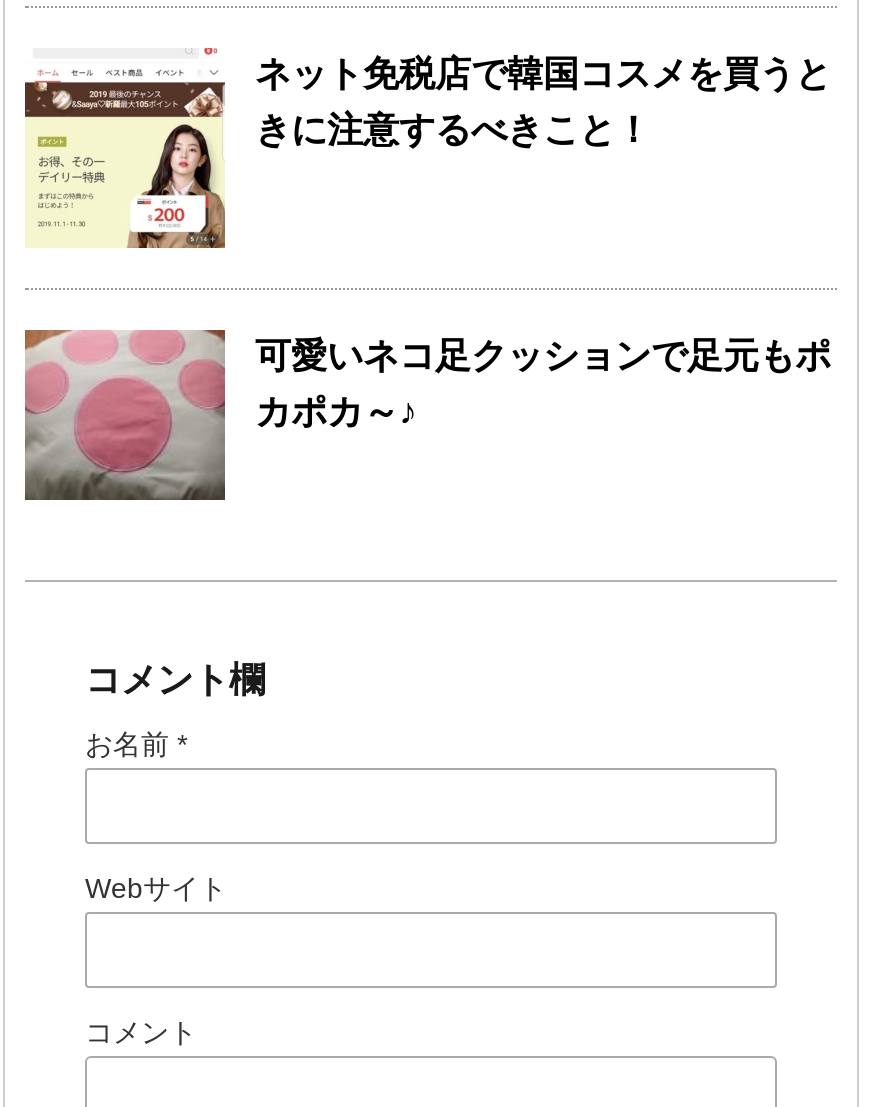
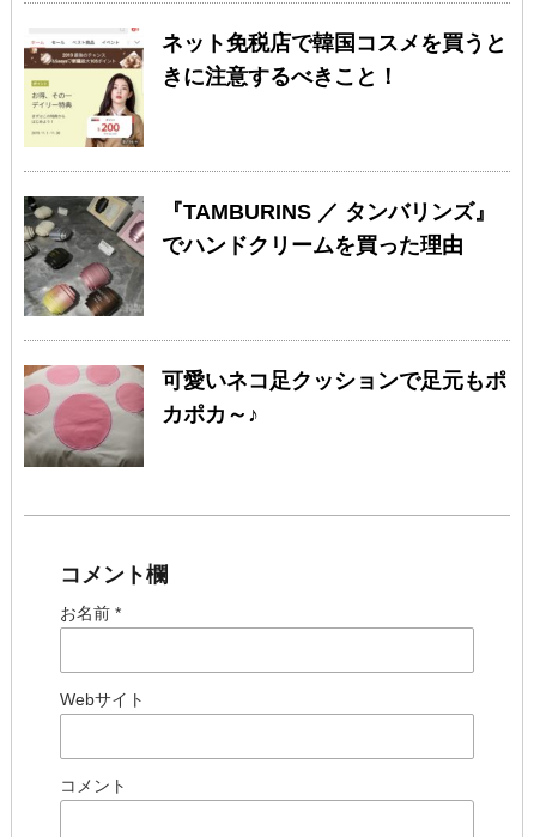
none -> [23,195,496,317] [image] | 『TAMBURINS ／ タンバリンズ』 | でハンドクリームを買った理由

